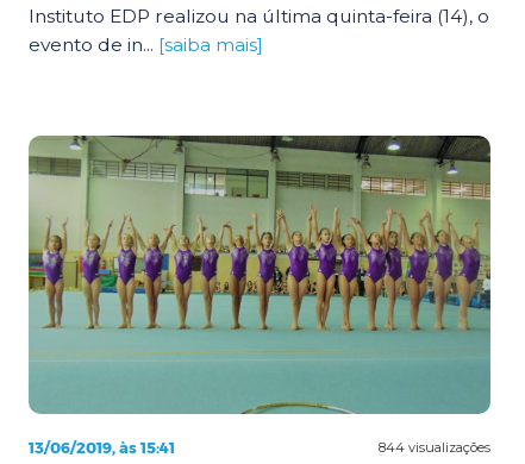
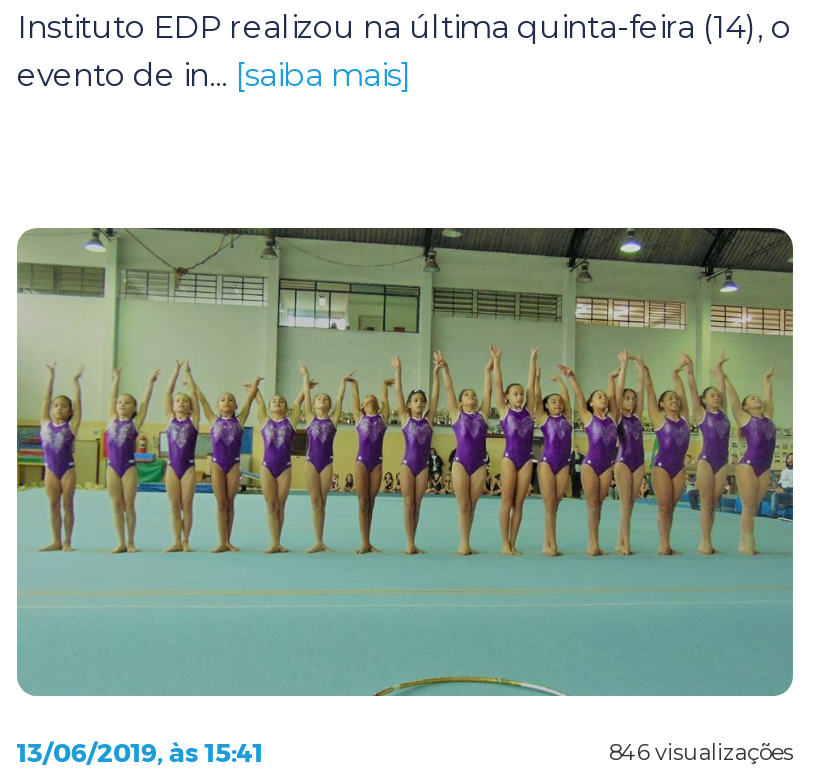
[379,438,490,455] 844 visualizações -> [609,737,793,765] 846 visualizações

